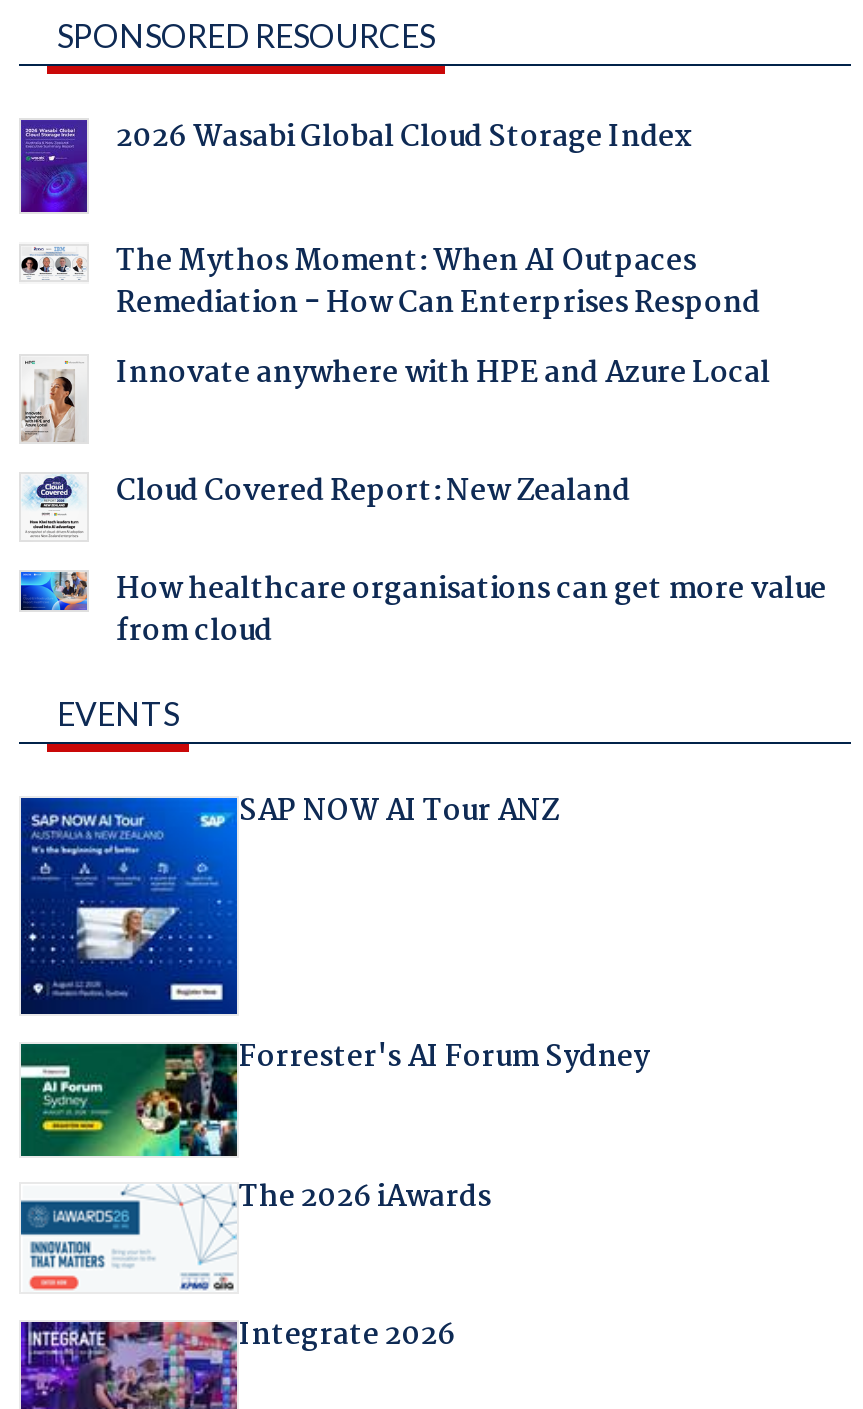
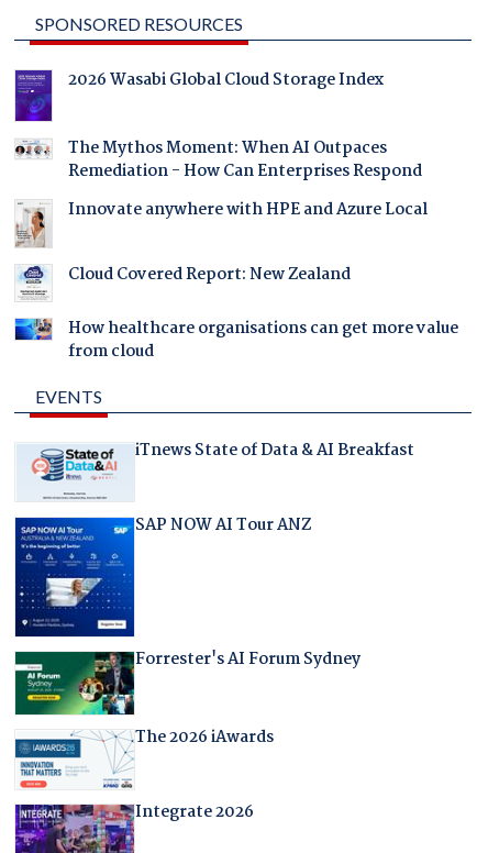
none -> [18,438,414,500] [image] | iTnews State of Data & AI Breakfast

